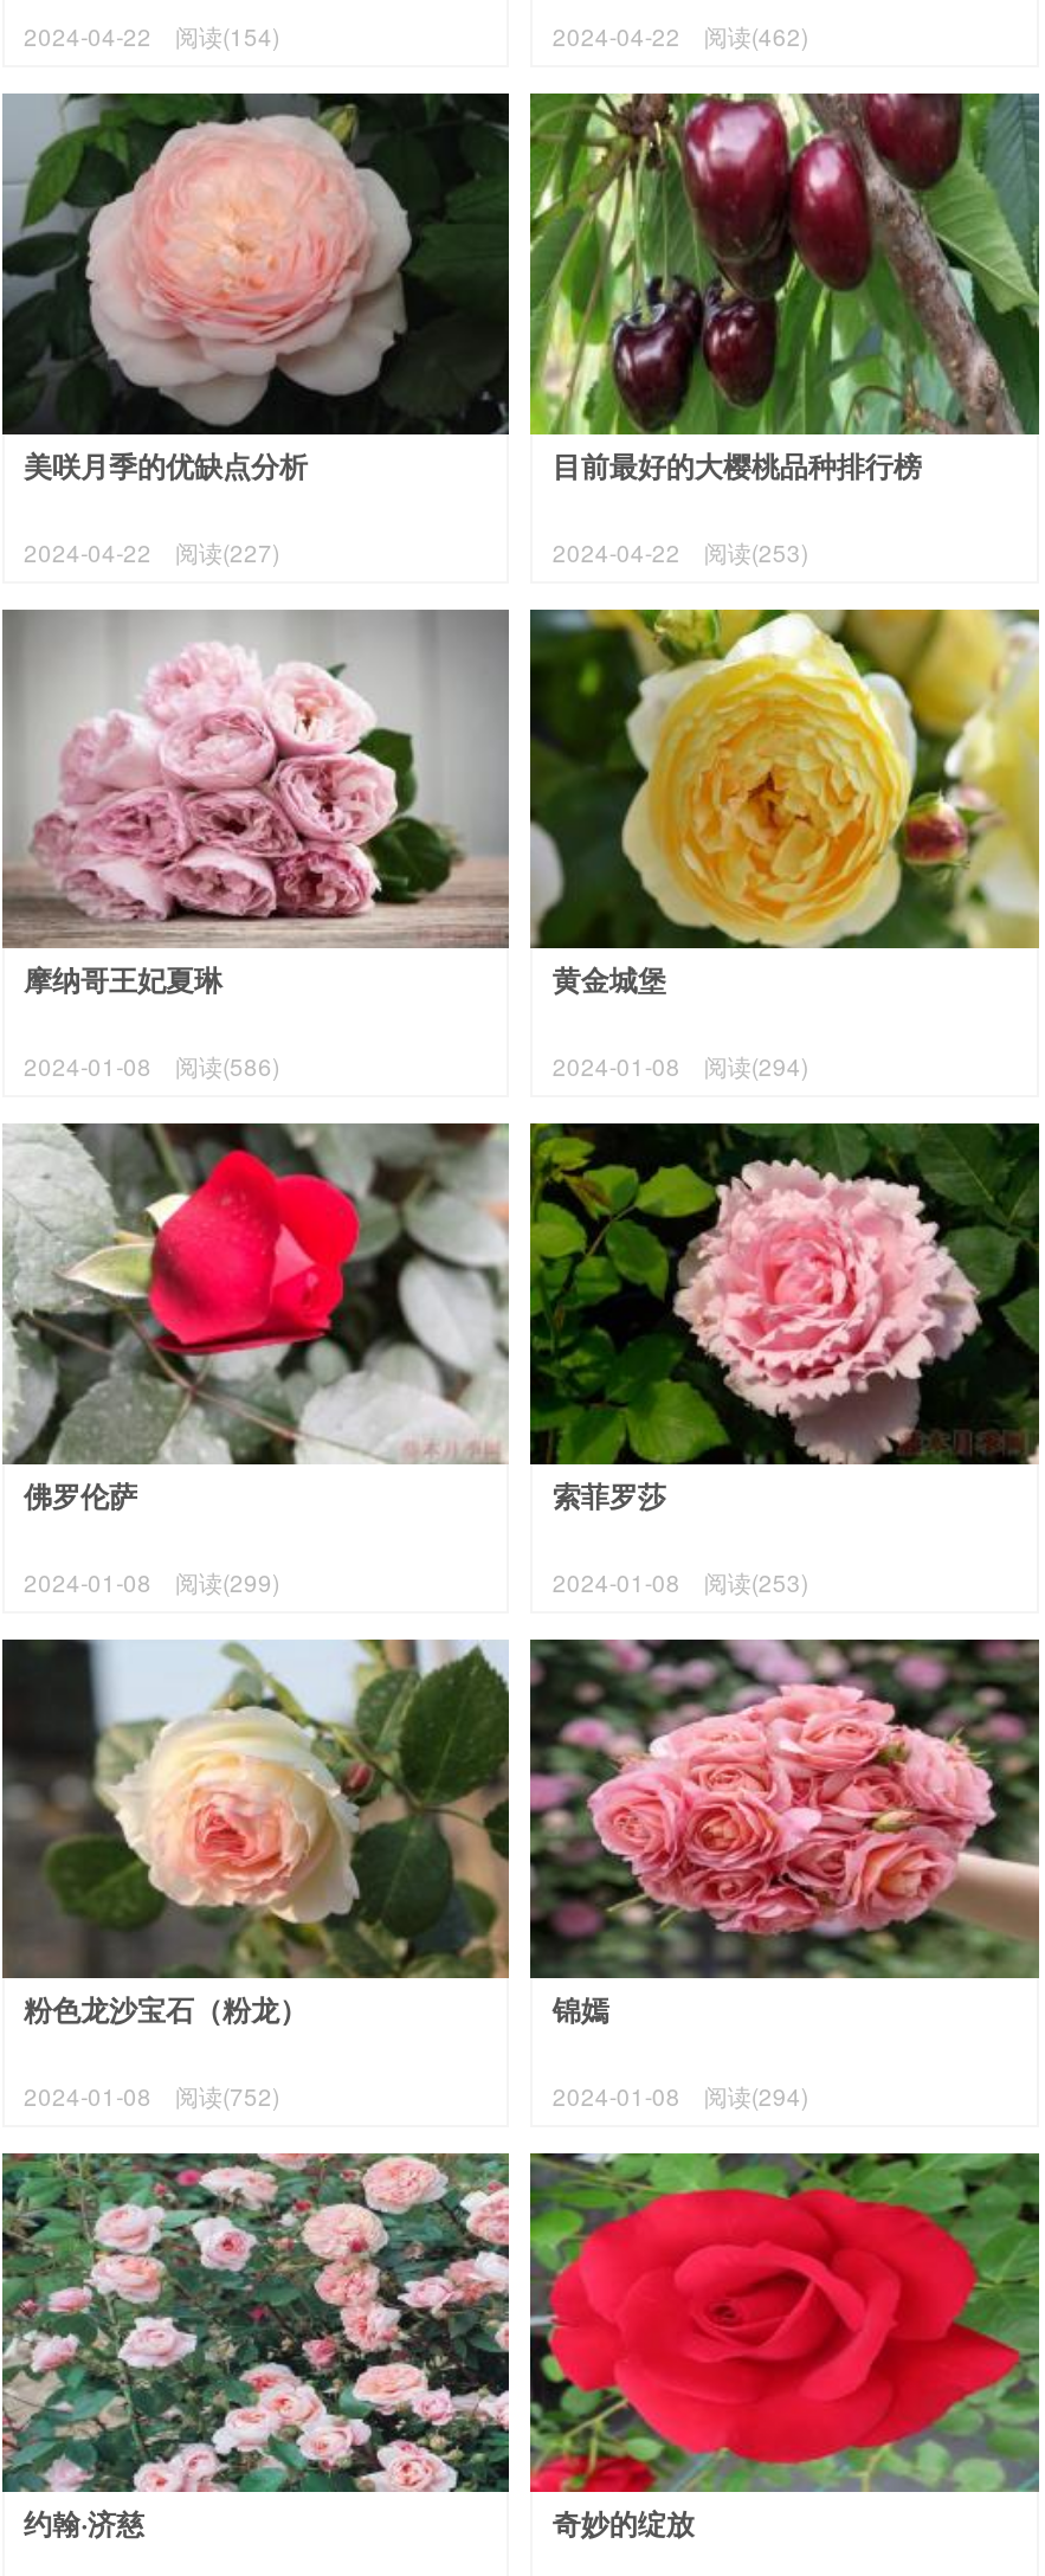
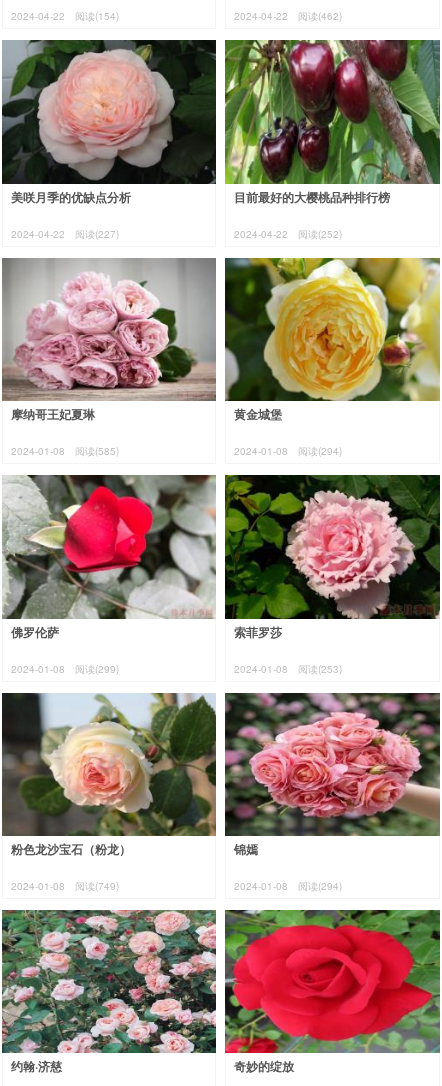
[552,536,808,569] 2024-04-22 阅读(253) -> [234,227,342,241] 2024-04-22 阅读(252)
[24,1050,279,1083] 2024-01-08 阅读(586) -> [11,444,119,458] 2024-01-08 阅读(585)
[24,2080,279,2113] 2024-01-08 阅读(752) -> [11,879,119,893] 2024-01-08 阅读(749)

